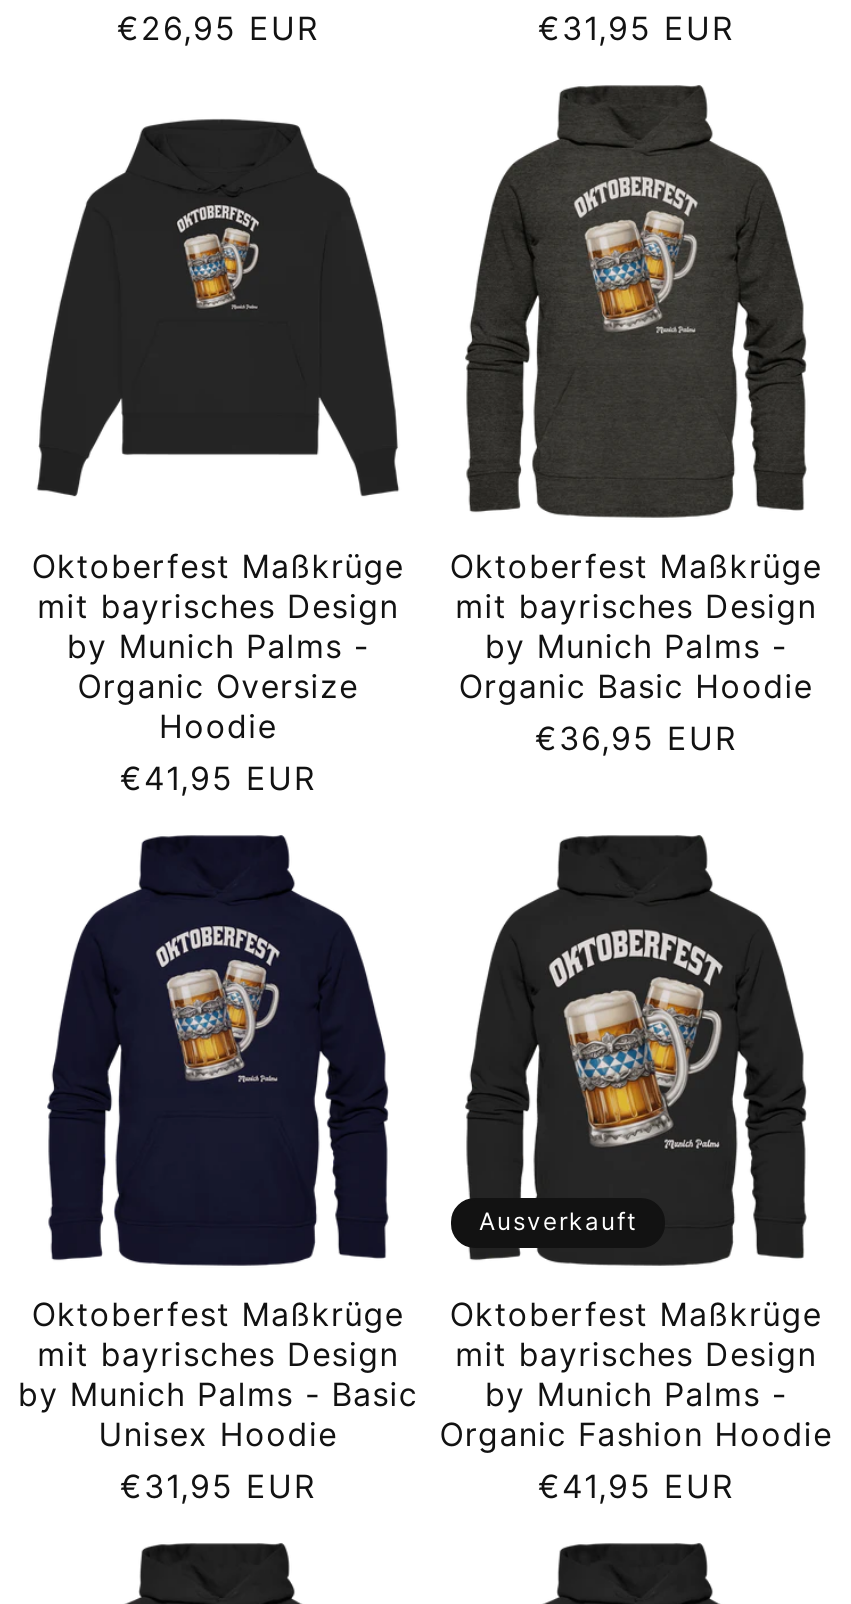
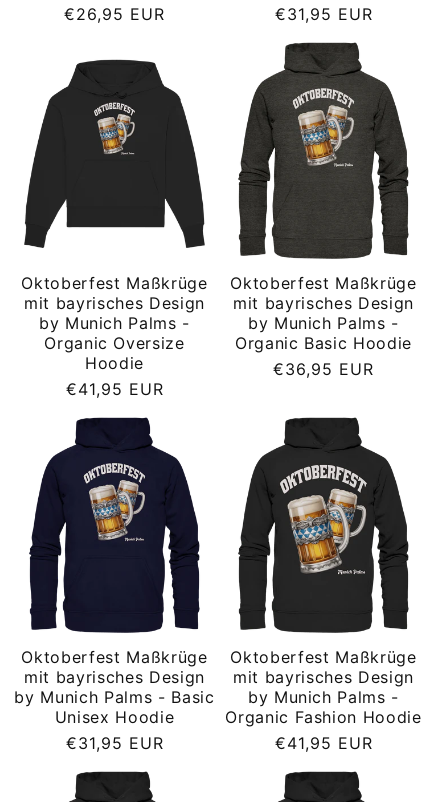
[479,1206,637,1236] Ausverkauft -> none

